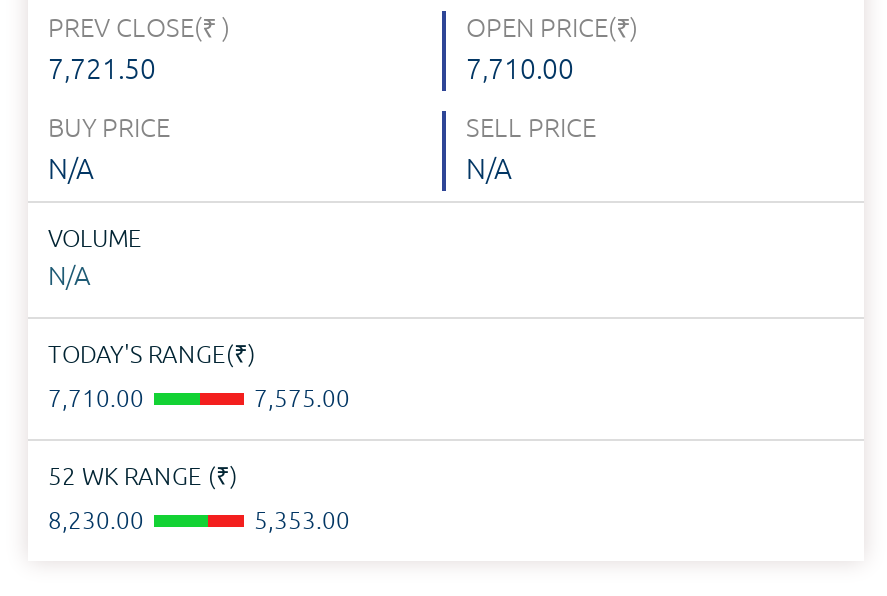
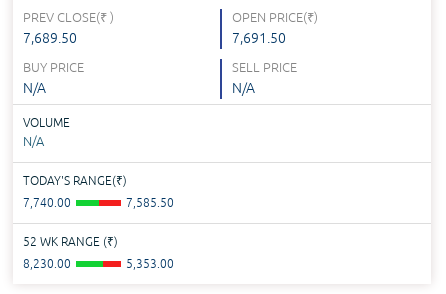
[48,53,156,87] 7,721.50 -> [23,30,77,47] 7,689.50
[466,53,574,87] 7,710.00 -> [232,30,286,47] 7,691.50
[48,385,144,415] 7,710.00 -> [23,196,71,211] 7,740.00
[254,385,350,415] 7,575.00 -> [126,196,174,211] 7,585.50

